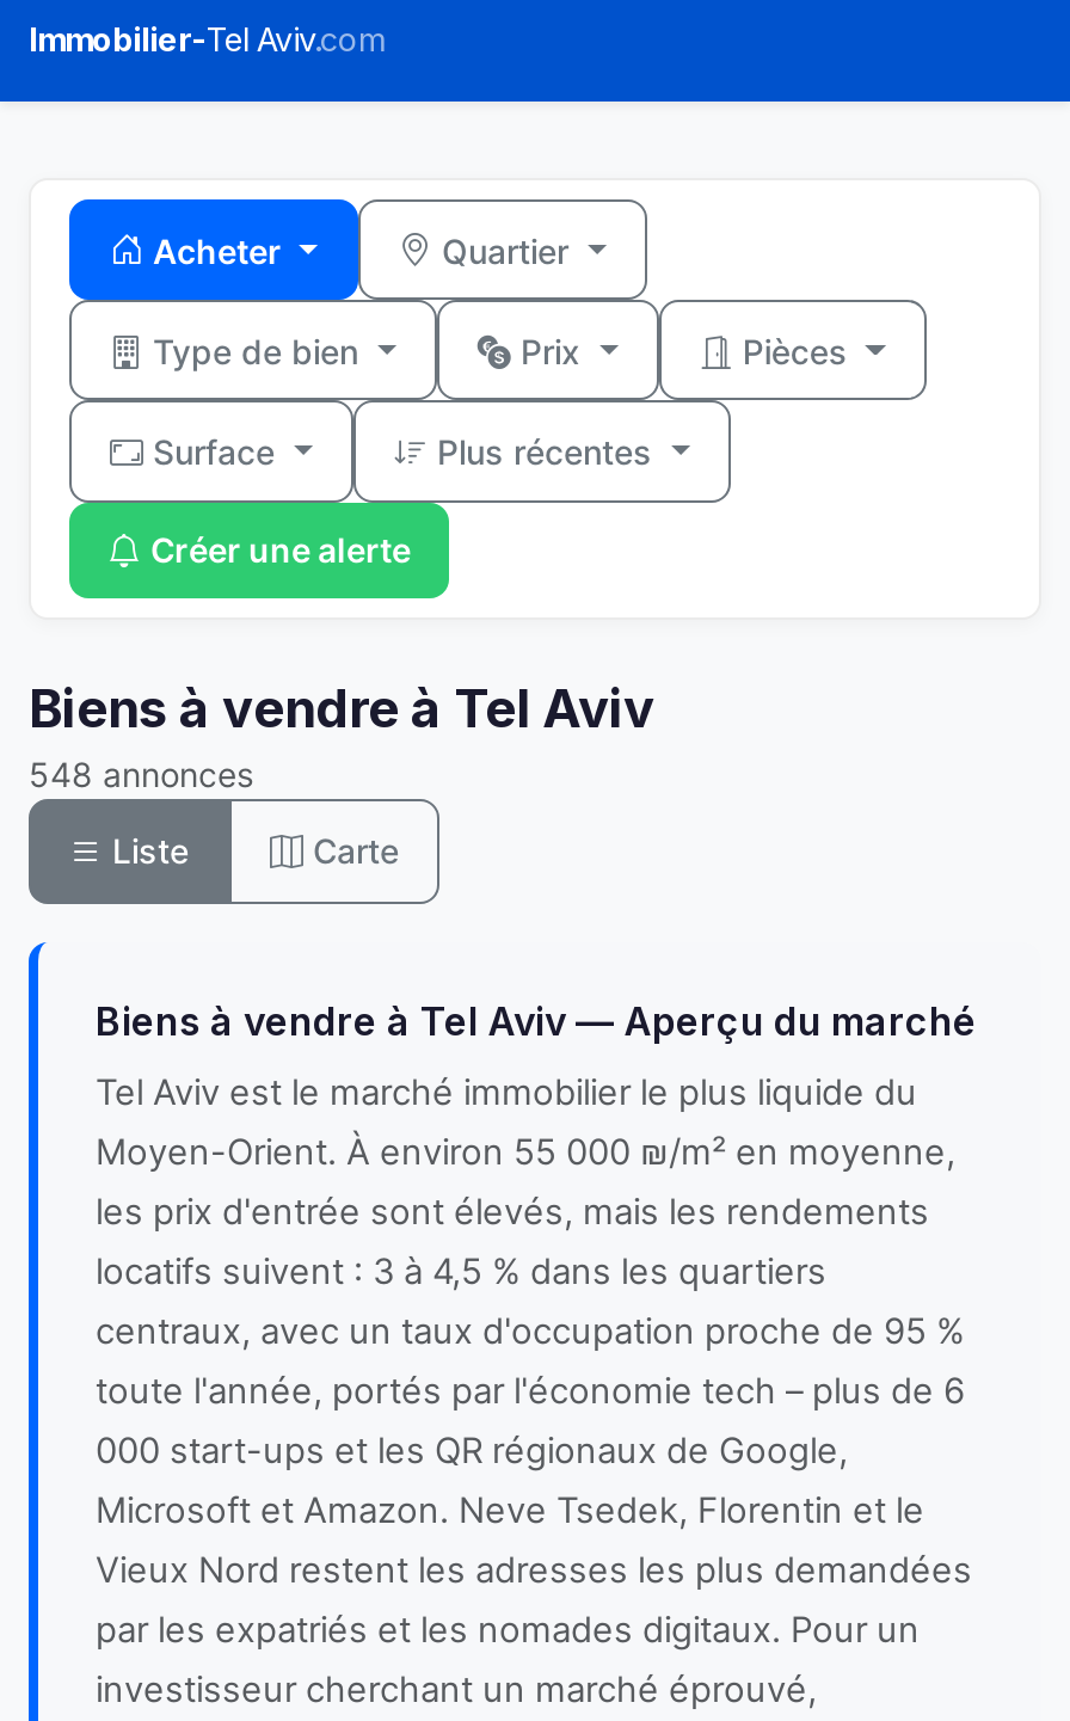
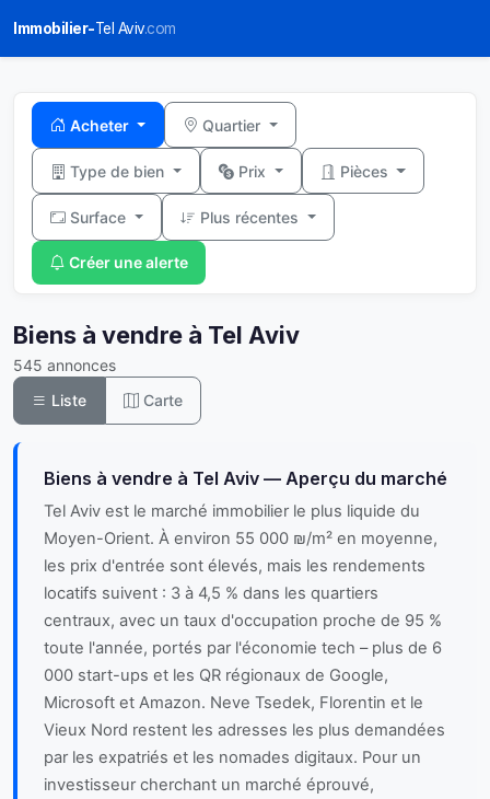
[29,753,253,794] 548 annonces -> [13,356,116,374] 545 annonces

